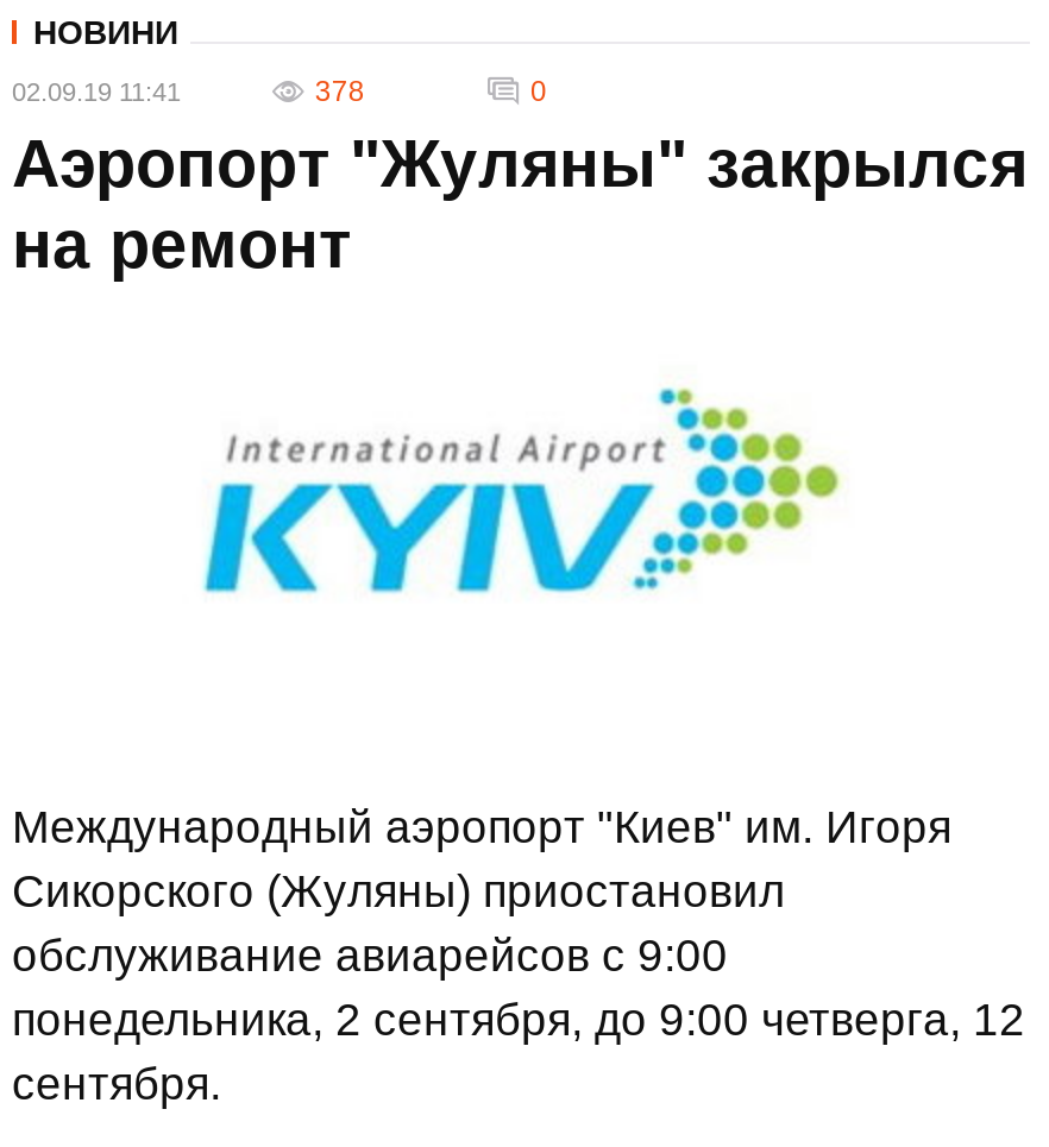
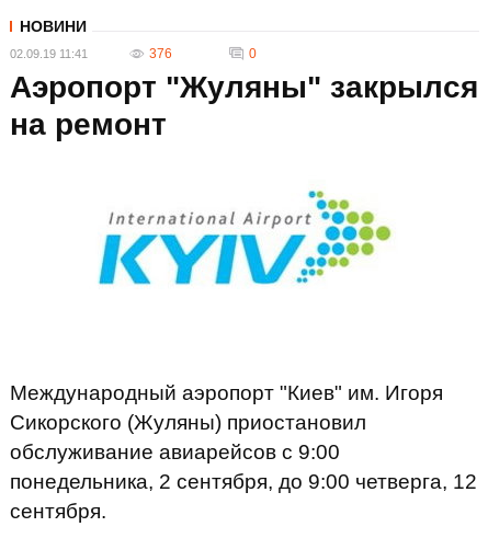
[315,74,365,108] 378 -> [150,46,173,61] 376

